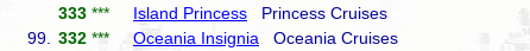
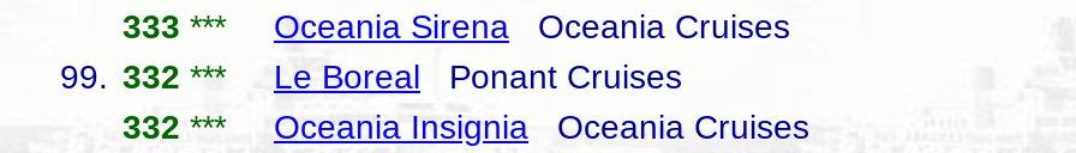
[133,4,387,23] Island Princess Princess Cruises -> [274,7,790,45] Oceania Sirena Oceania Cruises
none -> [122,57,682,146] Le Boreal Ponant Cruises | 332 ***

